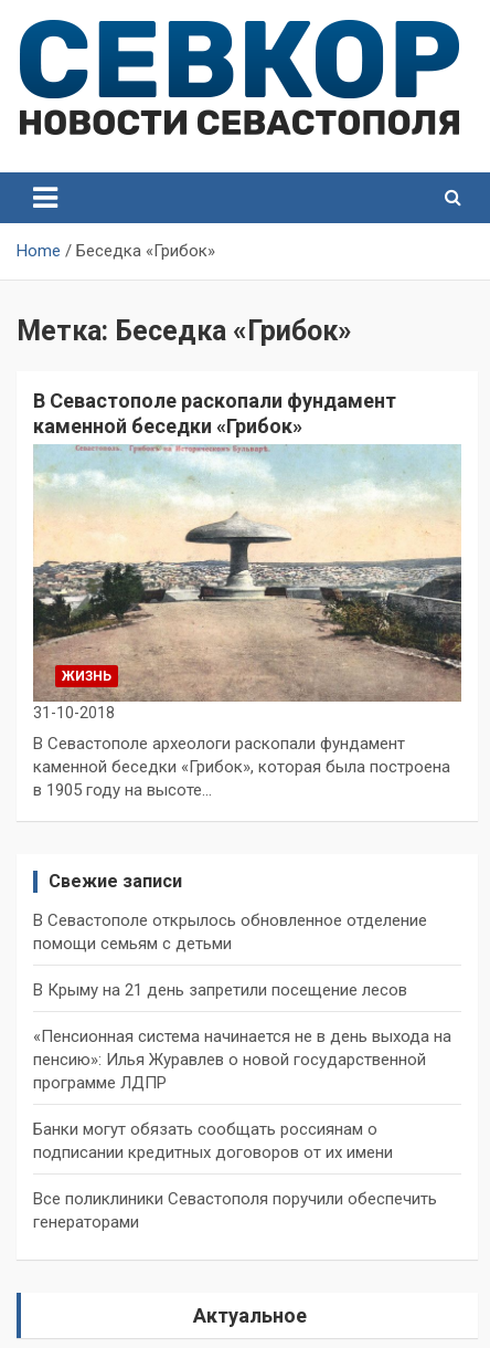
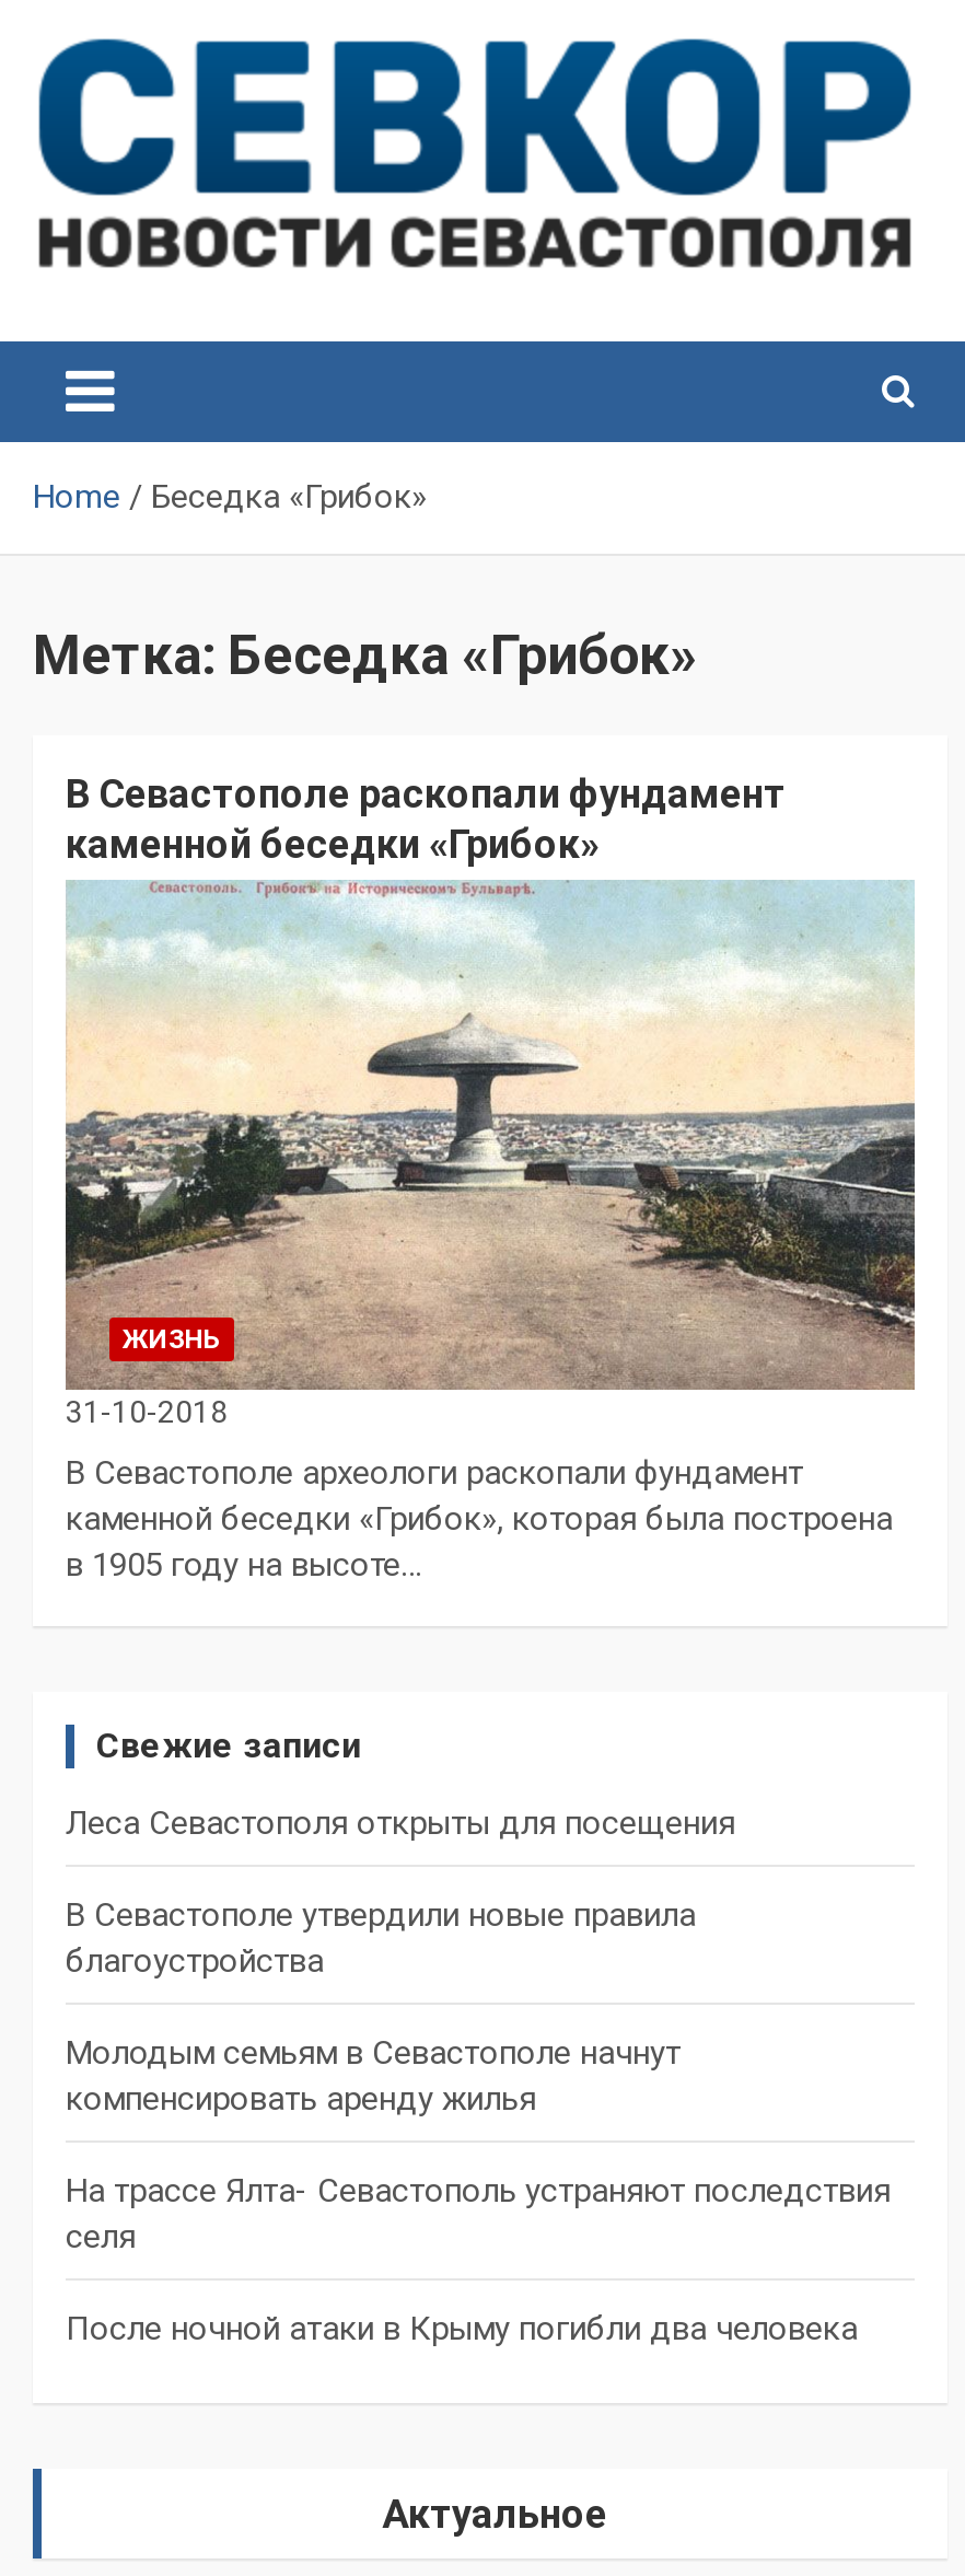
[33,910,427,953] В Севастополе открылось обновленное отделение | помощи семьям с детьми -> [66,1803,735,1842] Леса Севастополя открыты для посещения
[33,980,407,1000] В Крыму на 21 день запретили посещение лесов -> [66,1895,696,1980] В Севастополе утвердили новые правила | благоустройства
[33,1026,451,1093] «Пенсионная система начинается не в день выхода на | пенсию»: Илья Журавлев о новой государственной | программе ЛДПР -> [66,2033,681,2118] Молодым семьям в Севастополе начнут | компенсировать аренду жилья
[33,1119,393,1162] Банки могут обязать сообщать россиянам о | подписании кредитных договоров от их имени -> [66,2171,891,2256] На трассе Ялта- Севастополь устраняют последствия | селя
[33,1189,437,1232] Все поликлиники Севастополя поручили обеспечить | генераторами -> [66,2309,858,2348] После ночной атаки в Крыму погибли два человека

